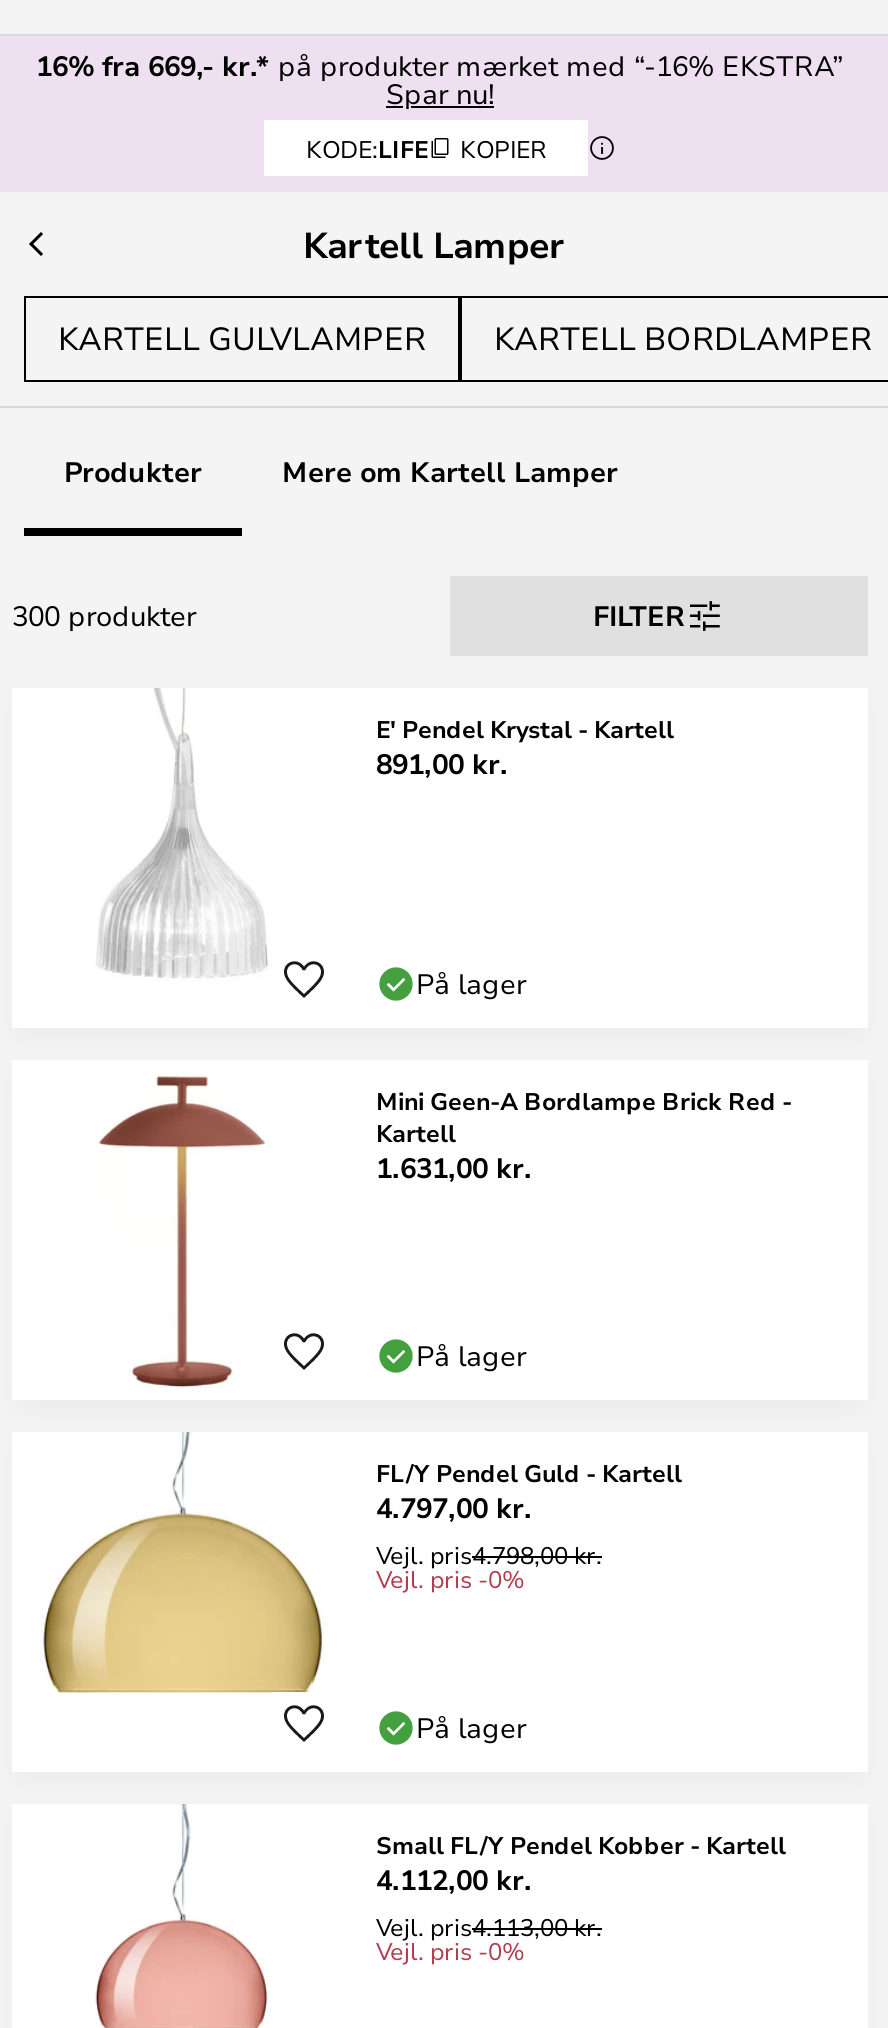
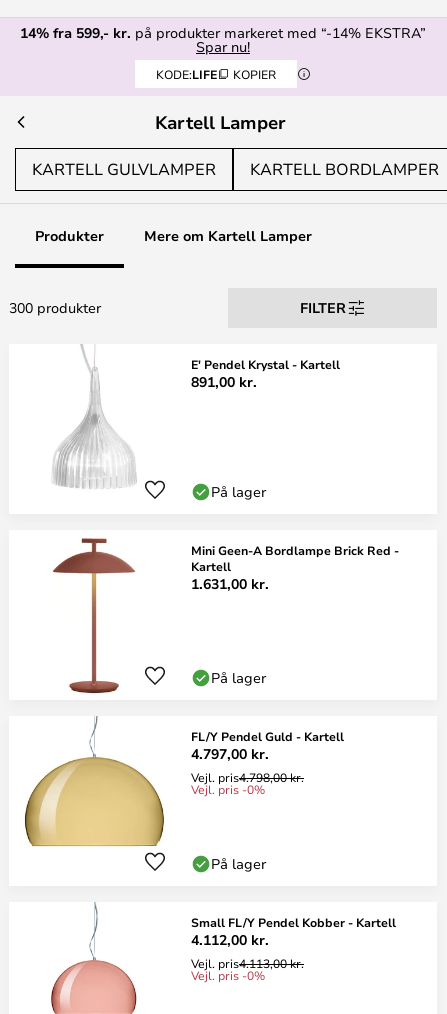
[36,46,844,84] 16% fra 669,- kr.* på produkter mærket med “-16% EKSTRA” -> [20,23,426,42] 14% fra 599,- kr. på produkter markeret med “-14% EKSTRA”

